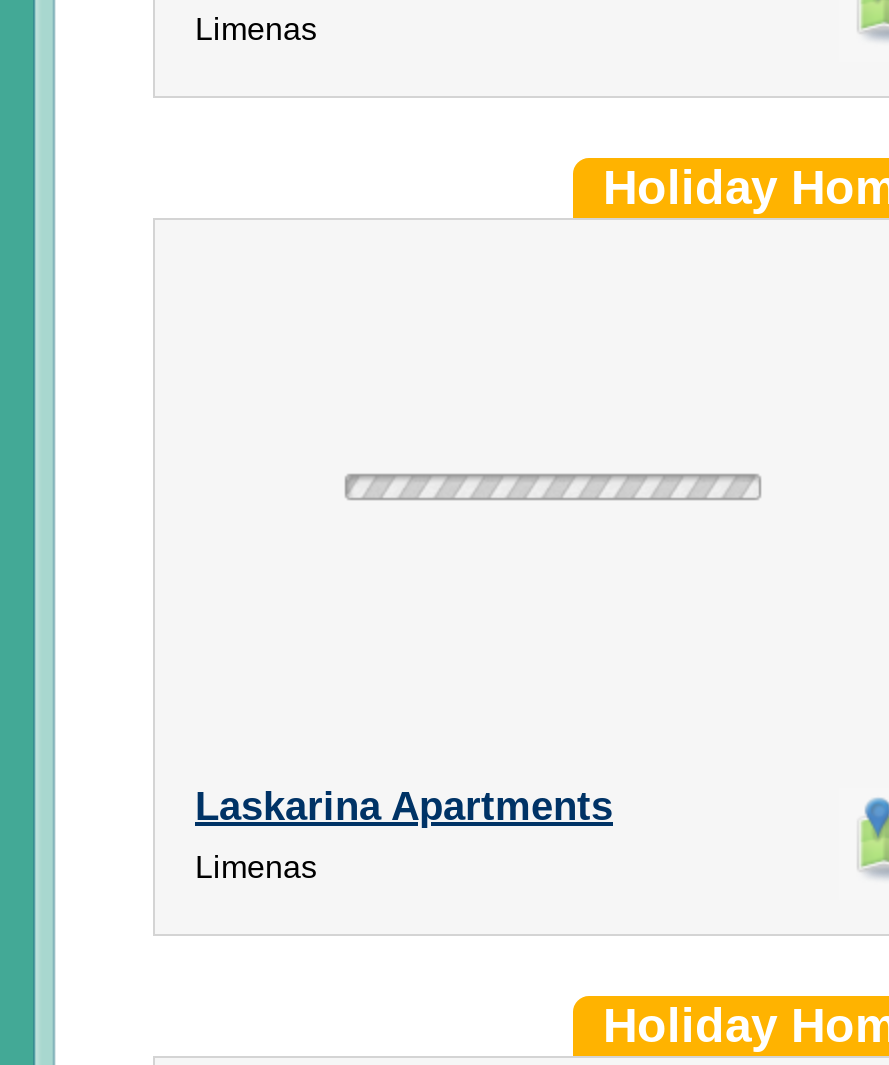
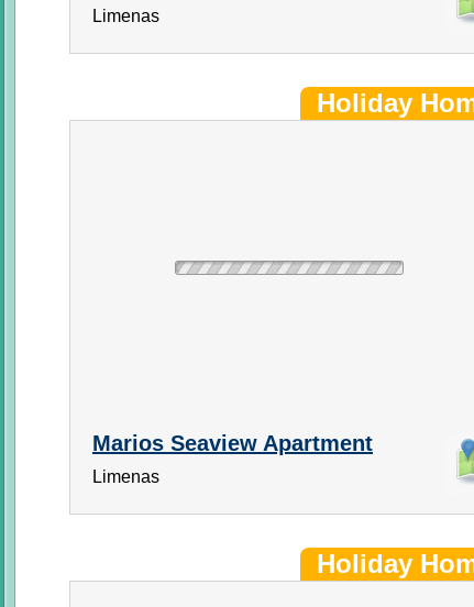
[195,784,613,828] Laskarina Apartments -> [92,431,373,455] Marios Seaview Apartment

